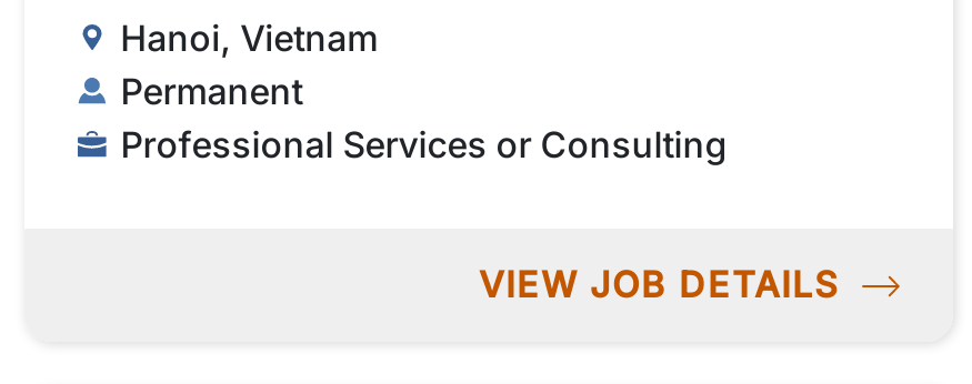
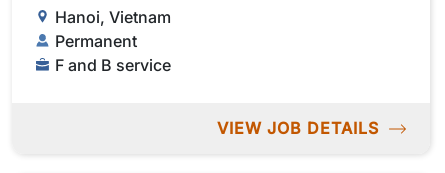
[120,121,727,166] Professional Services or Consulting -> [55,55,171,75] F and B service

